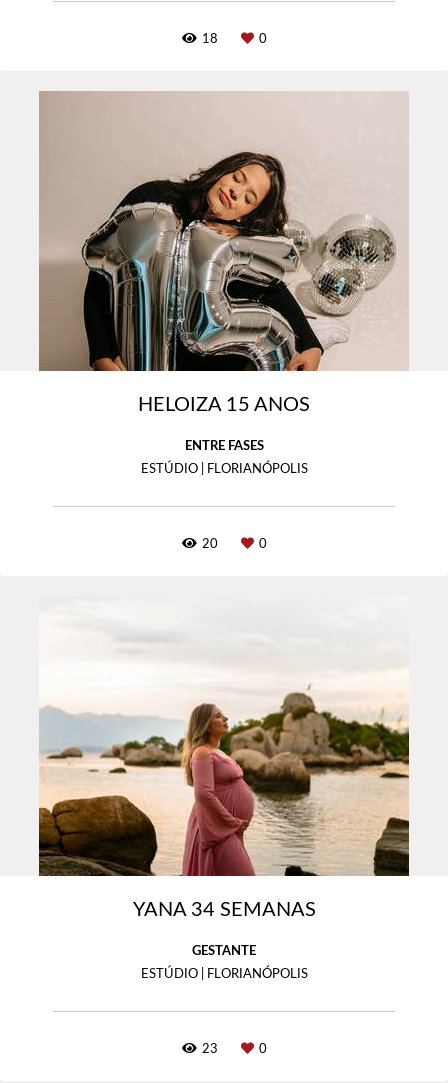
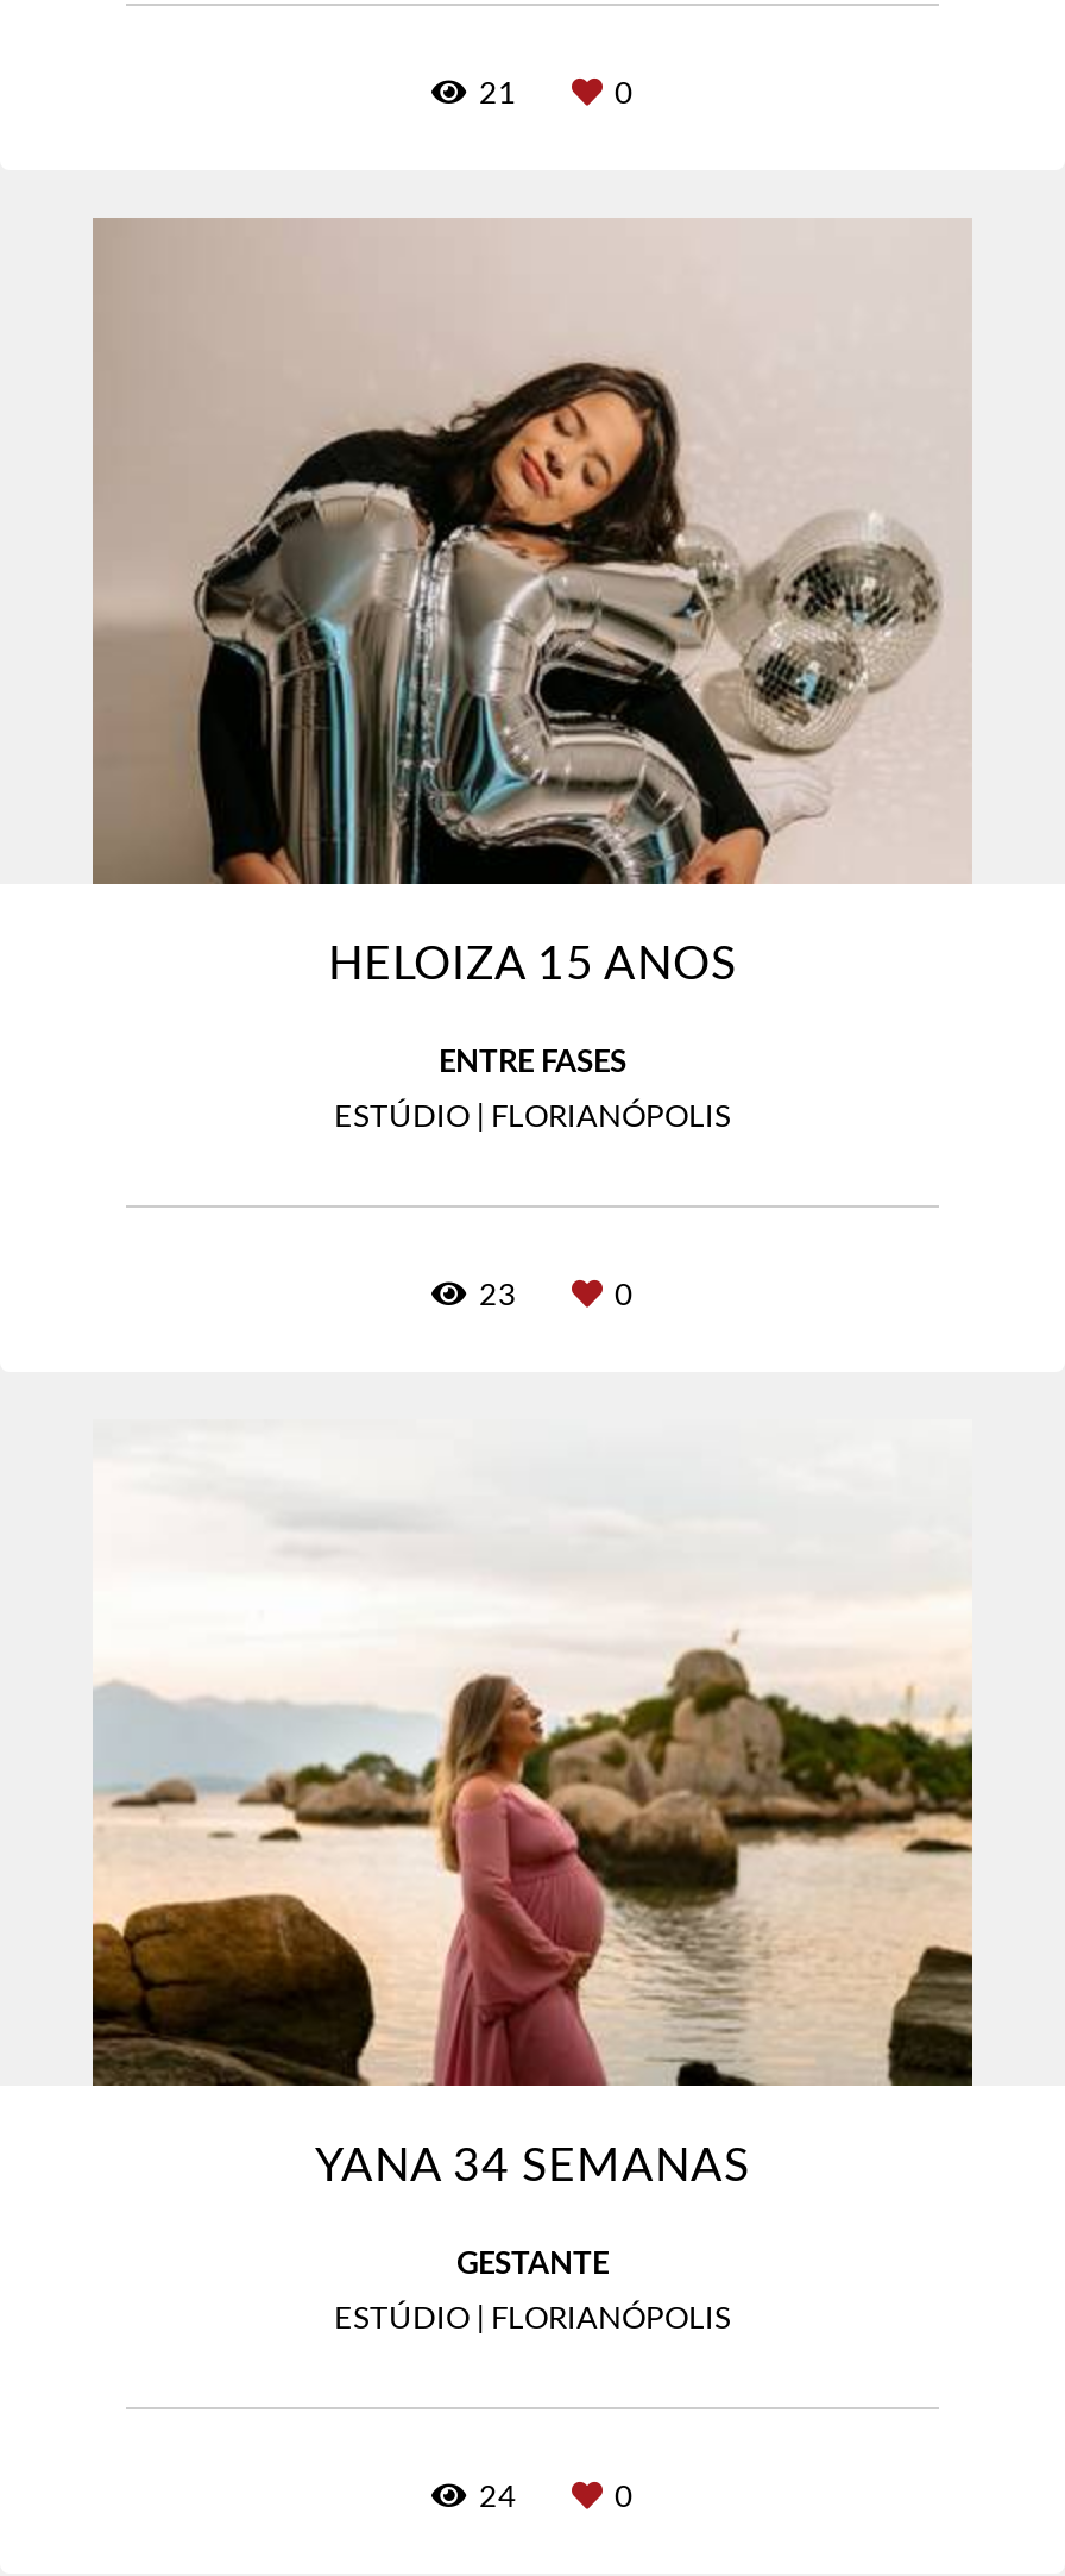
[201,33,217,46] 18 -> [479,80,517,111] 21
[201,538,217,551] 20 -> [479,1281,517,1312] 23
[201,1043,217,1056] 23 -> [479,2483,517,2514] 24

